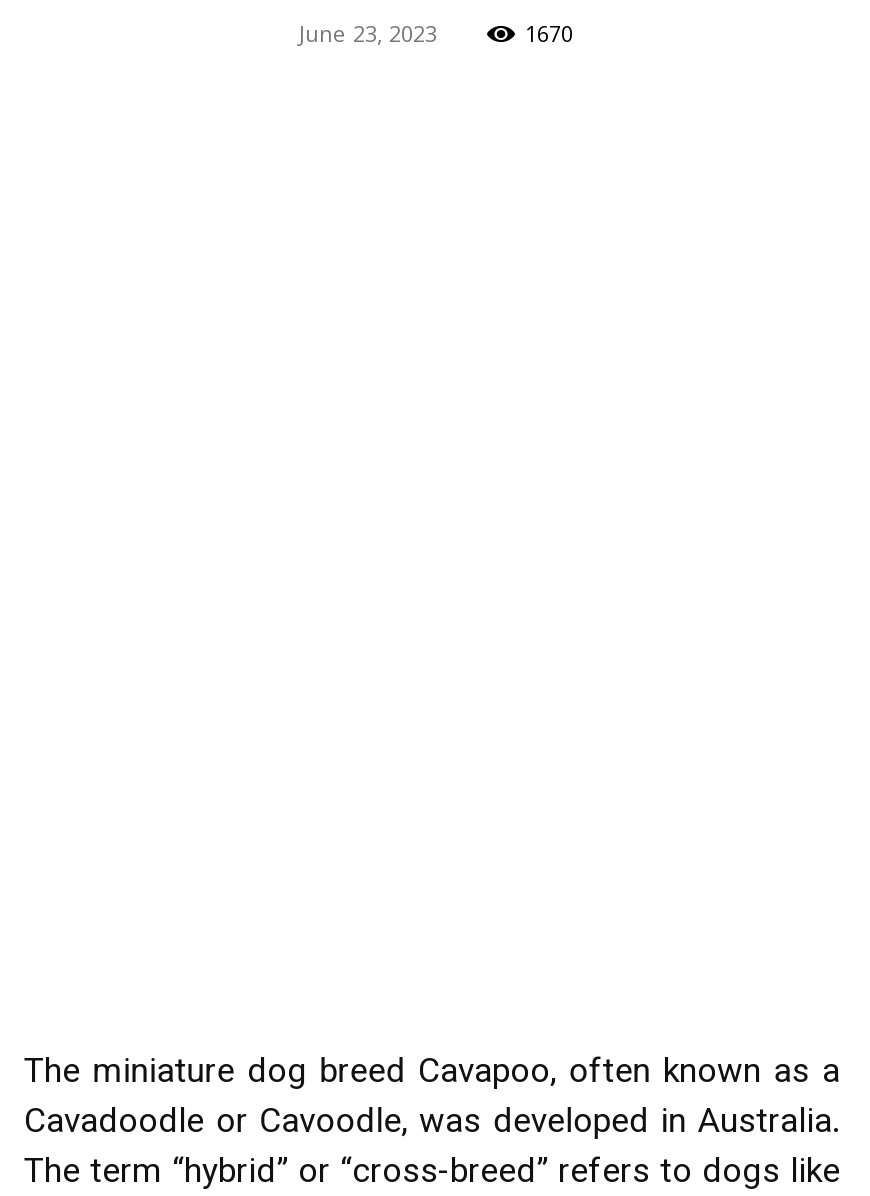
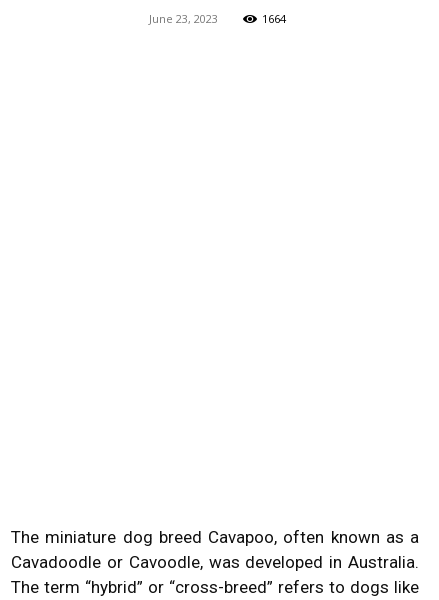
[525,18,573,48] 1670 -> [261,11,285,26] 1664

